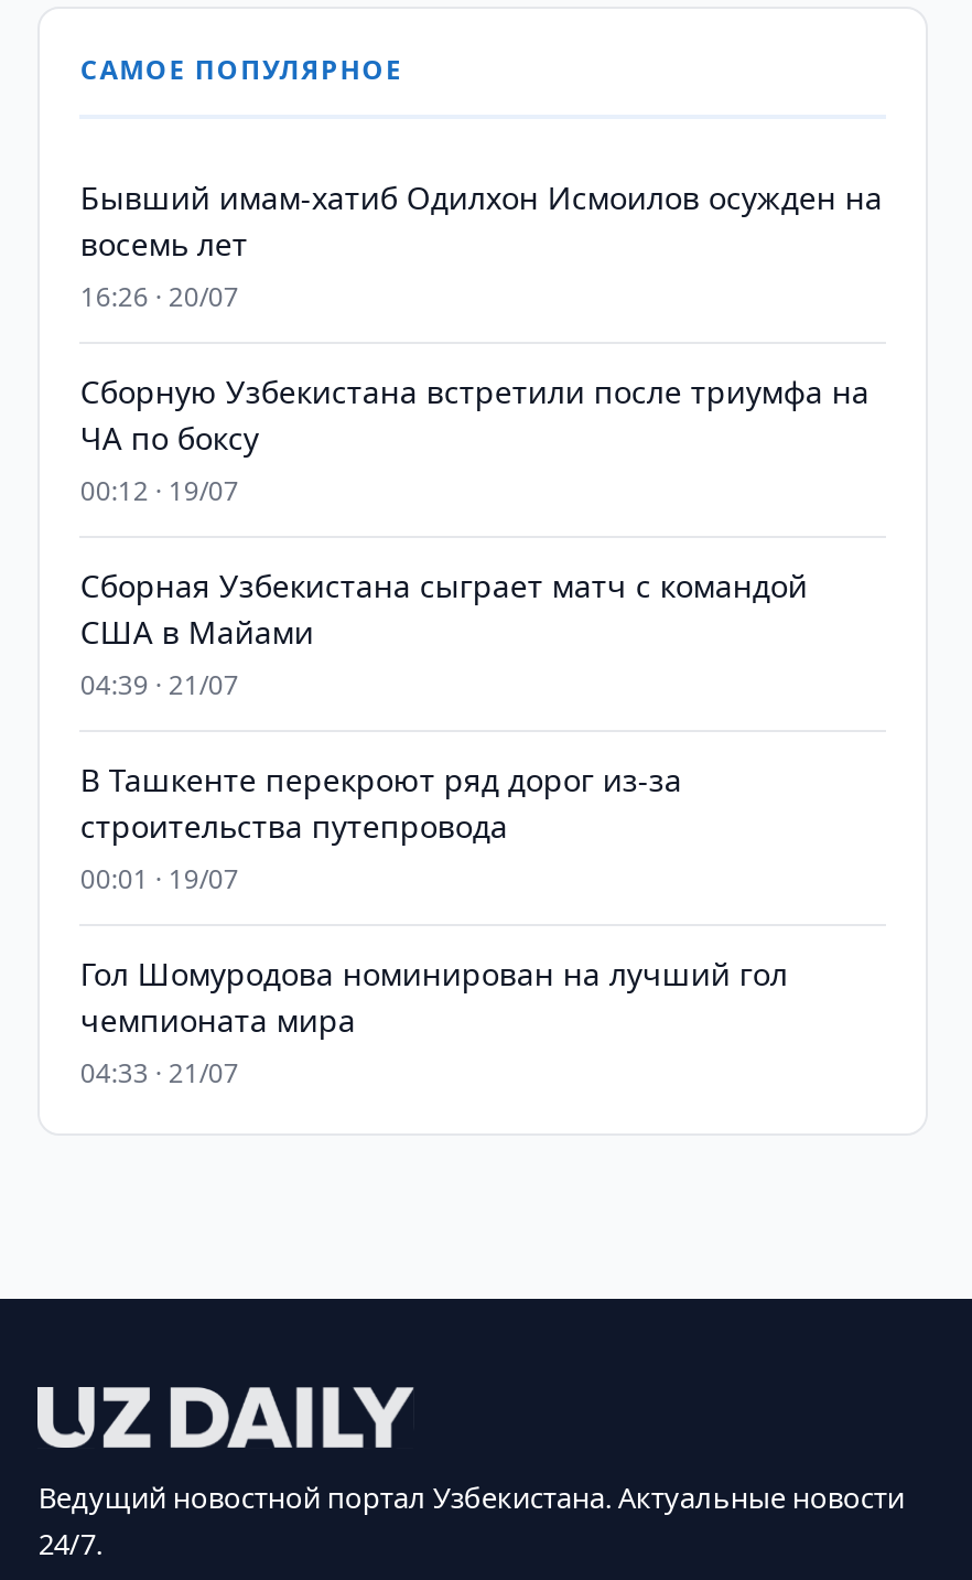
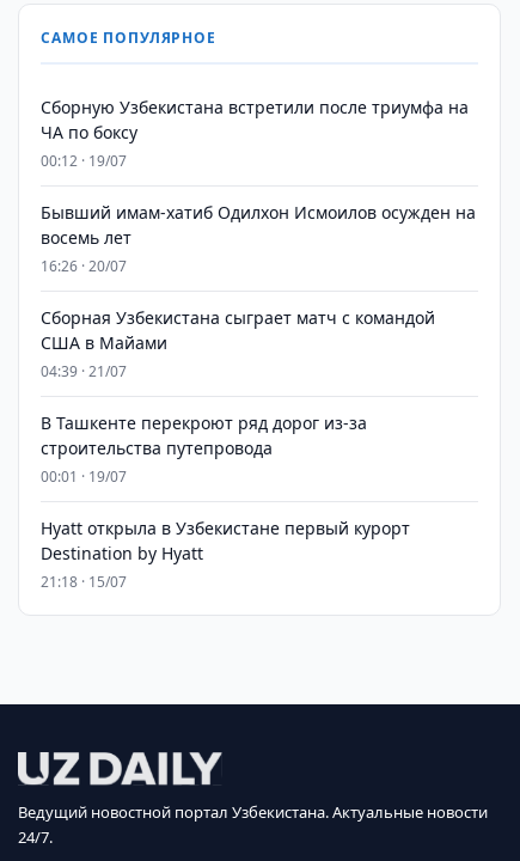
moved [80,176,883,315] -> [41,201,476,276]: Бывший имам-хатиб Одилхон Исмоилов осужден на | восемь лет | 16:26 · 20/07
moved [80,370,869,509] -> [41,96,469,171]: Сборную Узбекистана встретили после триумфа на | ЧА по боксу | 00:12 · 19/07
[80,953,788,1092] Гол Шомуродова номинирован на лучший гол | чемпионата мира | 04:33 · 21/07 -> [41,517,411,592] Hyatt открыла в Узбекистане первый курорт | Destination by Hyatt | 21:18 · 15/07

